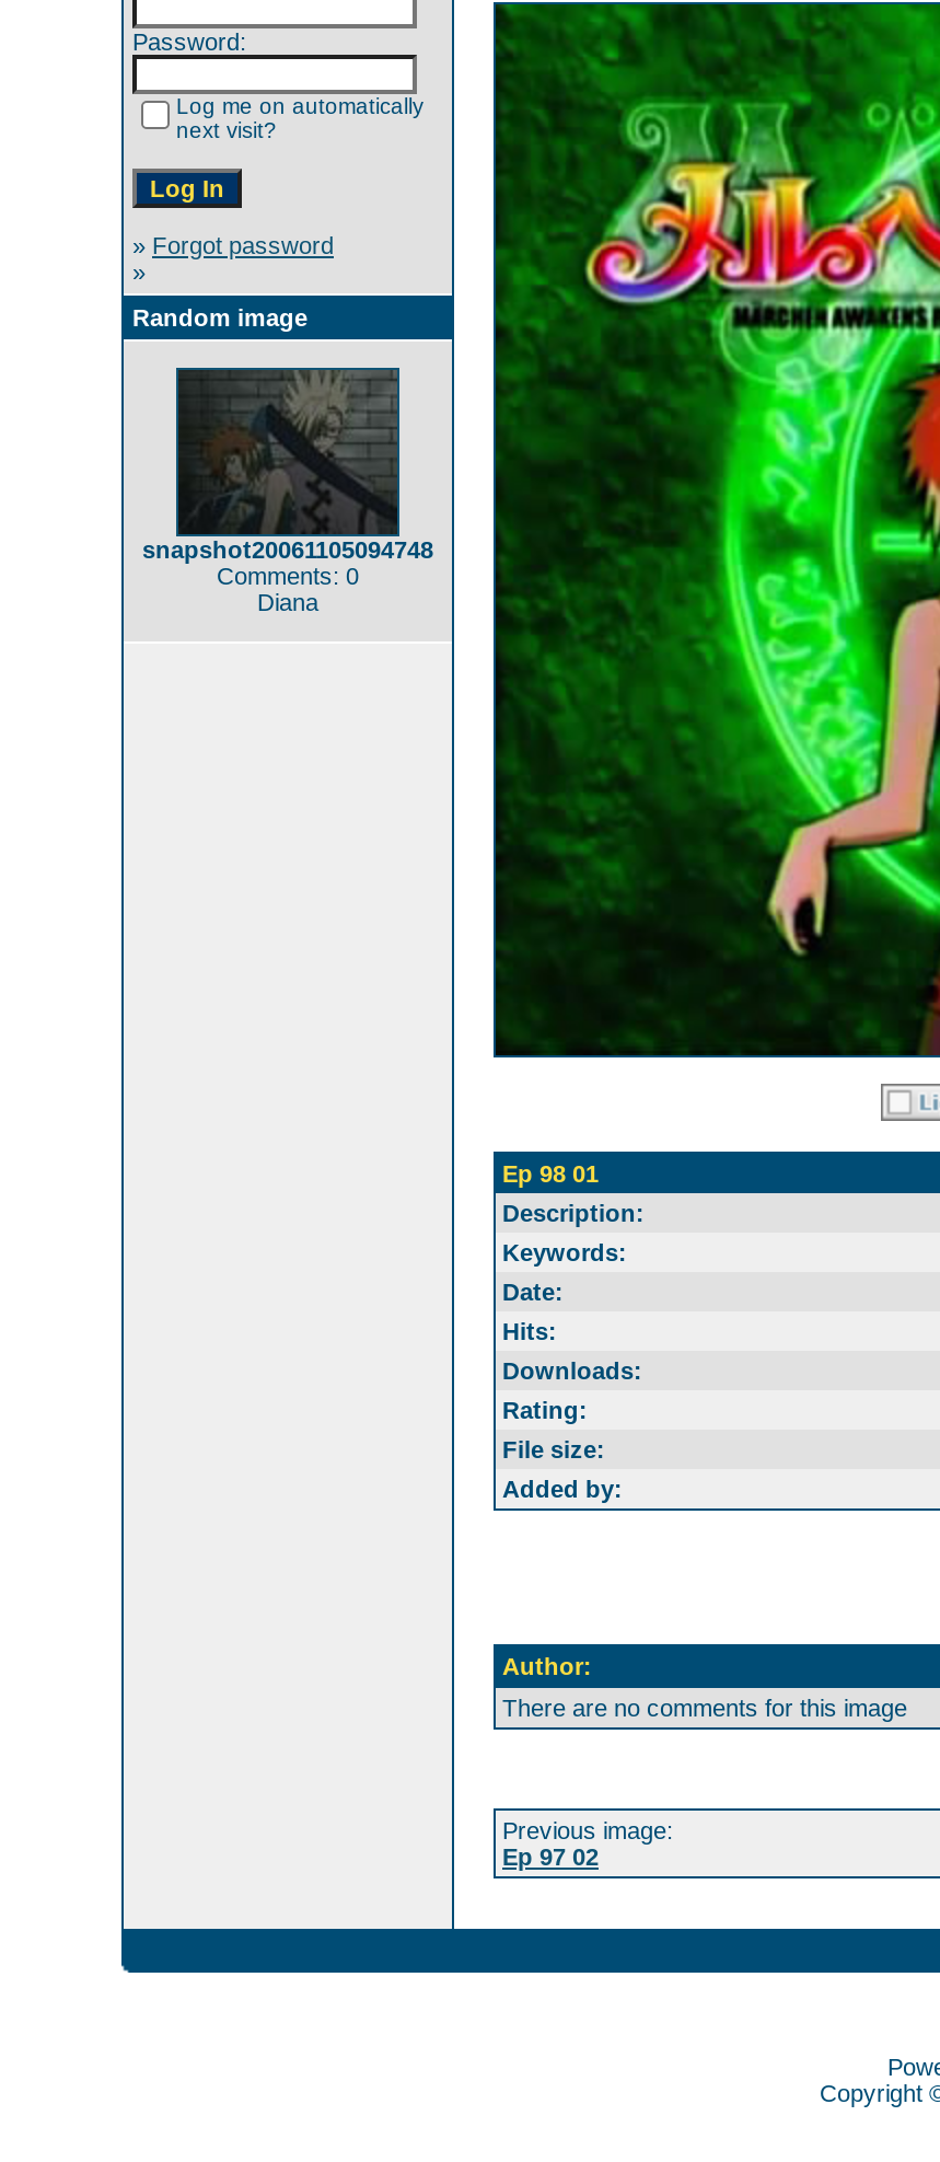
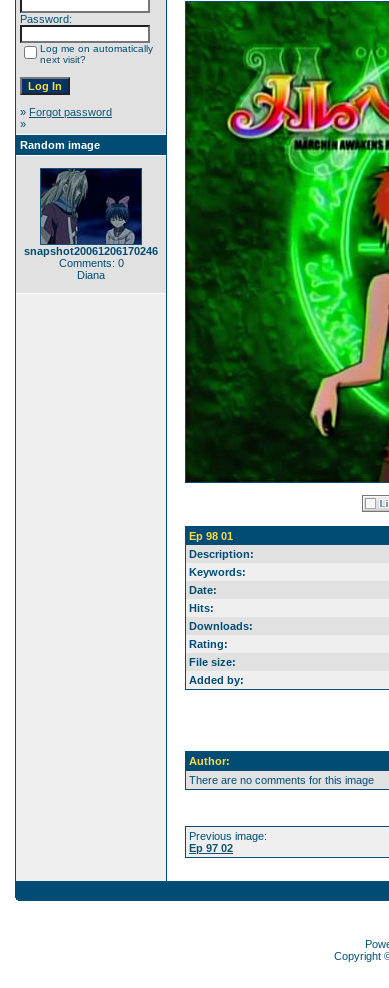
[142,370,433,563] [image] | snapshot20061105094748 -> [24,169,158,257] [image] | snapshot20061206170246

